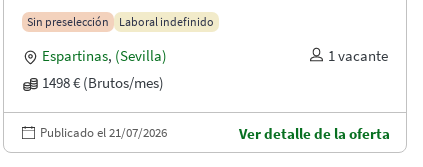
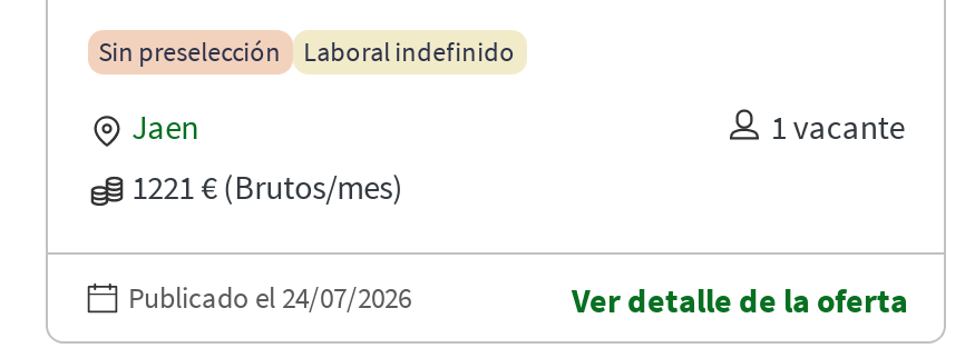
[42,46,167,65] Espartinas, (Sevilla) -> [132,105,199,147] Jaen
[42,73,164,92] 1498 € (Brutos/mes) -> [132,165,404,207] 1221 € (Brutos/mes)
[40,124,167,141] Publicado el 21/07/2026 -> [128,278,411,316] Publicado el 24/07/2026

